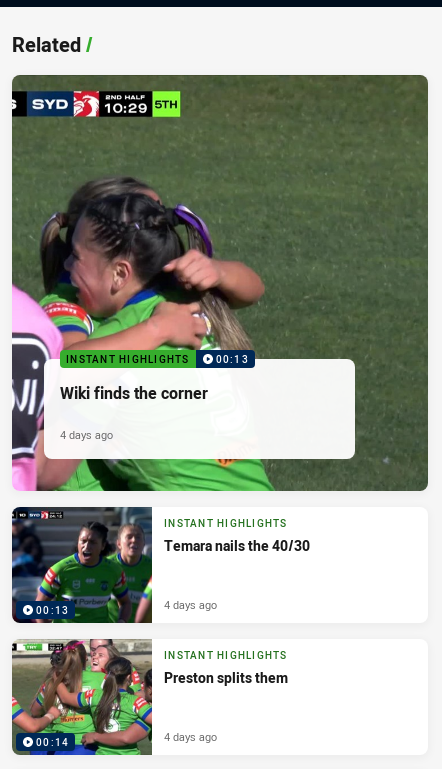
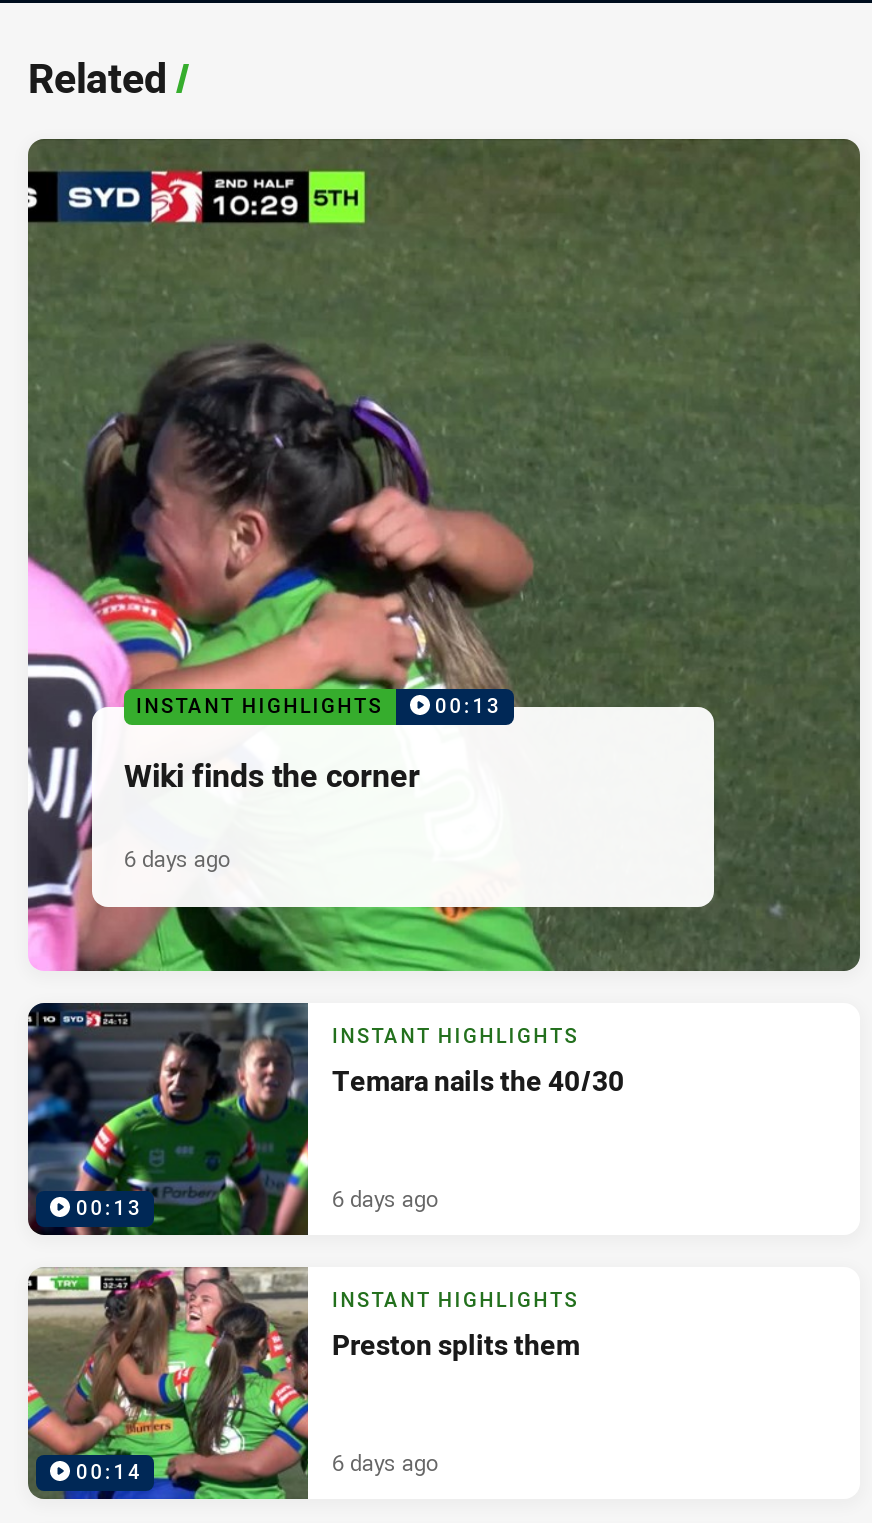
[60,427,113,442] 4 days ago -> [124,843,230,873] 6 days ago
[164,597,217,612] 4 days ago -> [332,1183,438,1213] 6 days ago
[164,729,217,744] 4 days ago -> [332,1447,438,1477] 6 days ago

